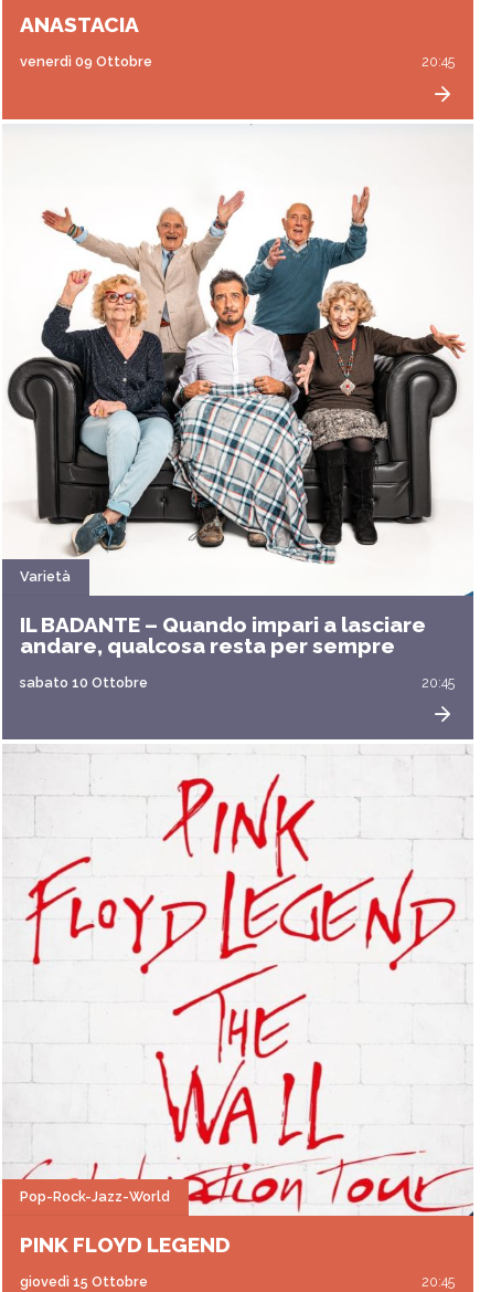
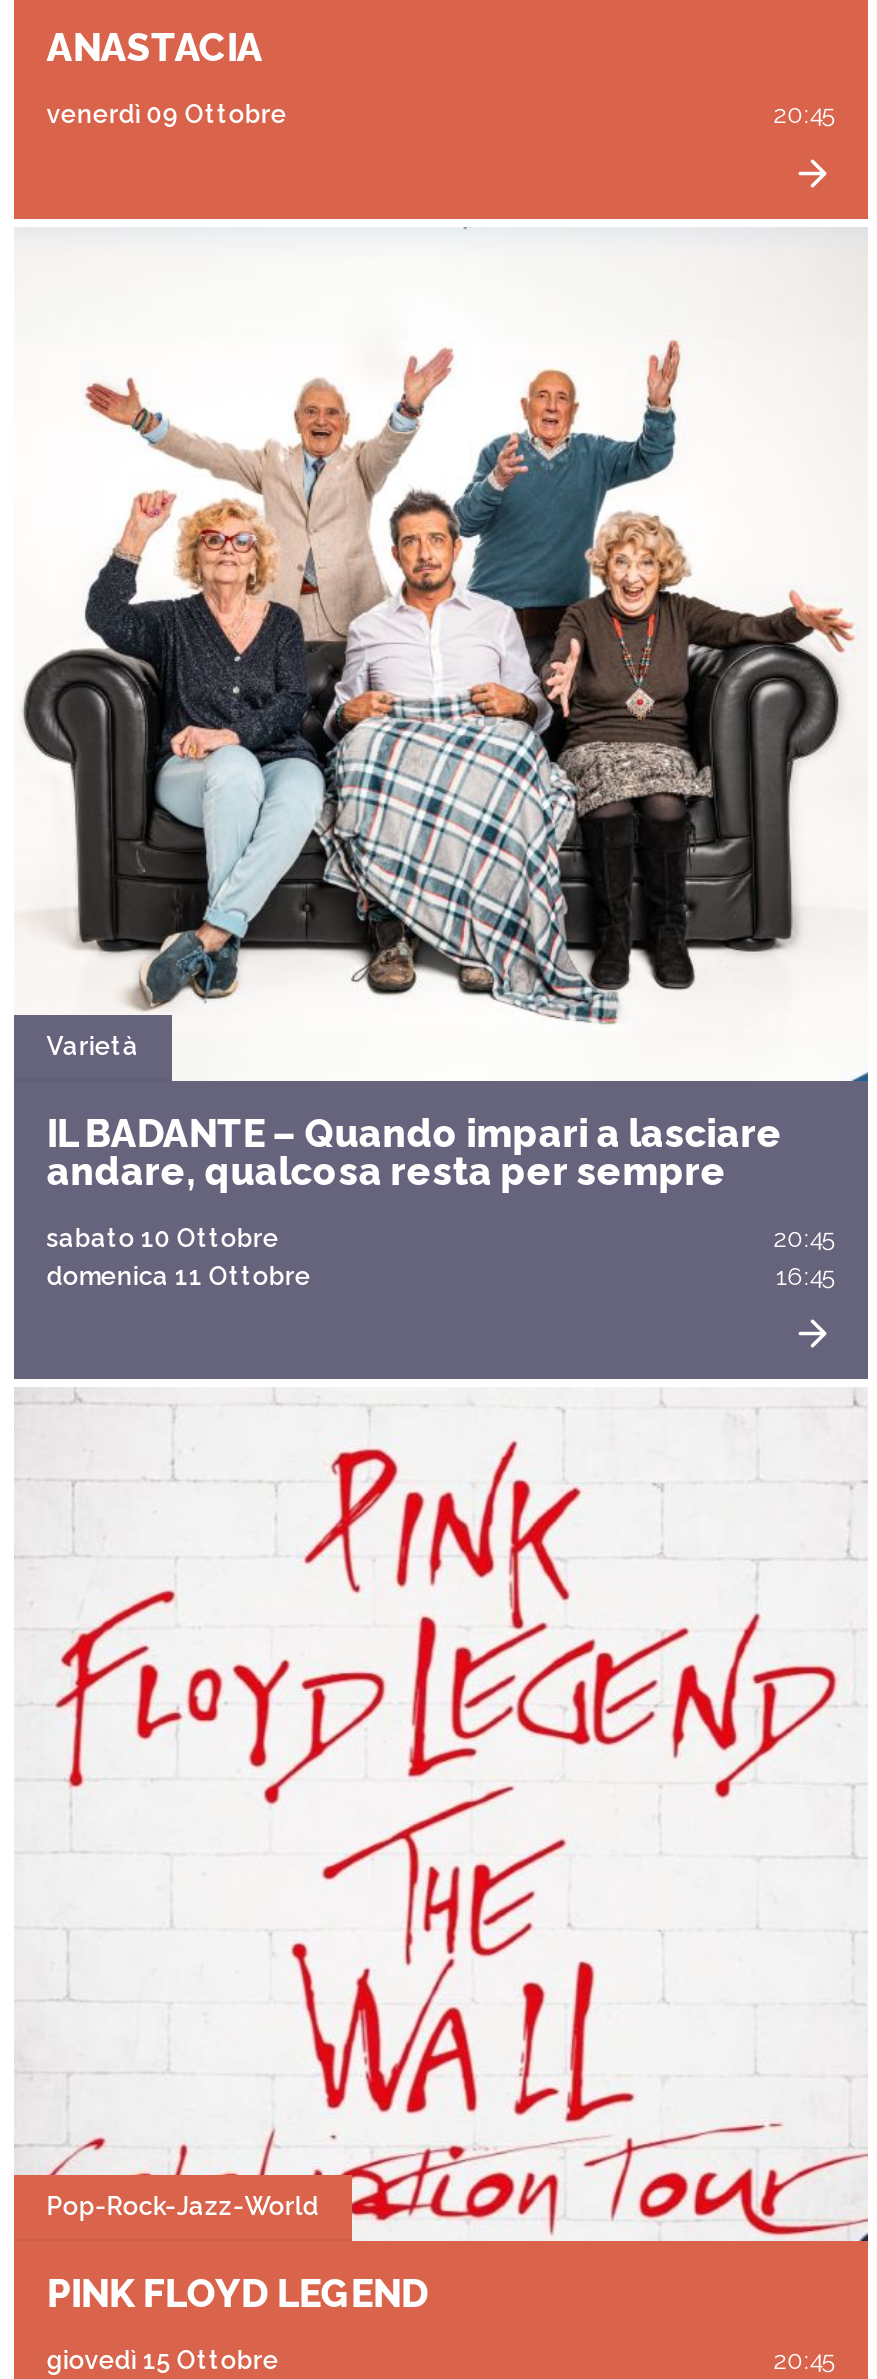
none -> [47,1260,833,1290] domenica 11 Ottobre | 16:45

